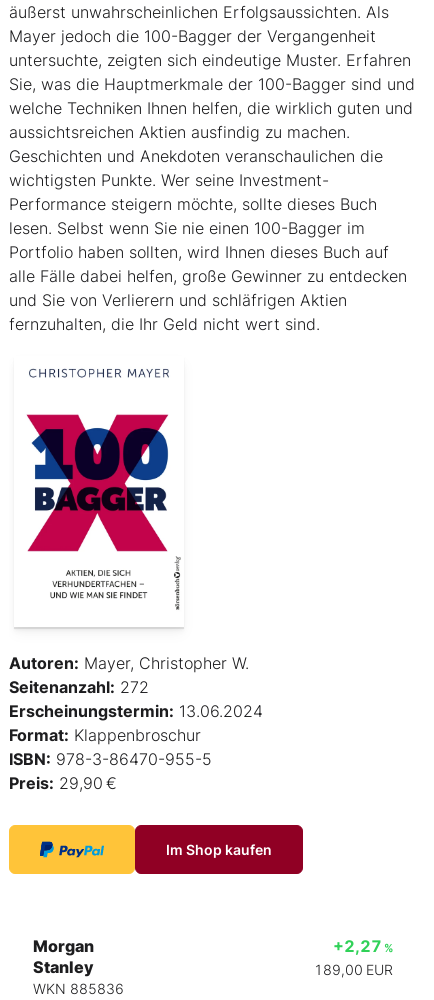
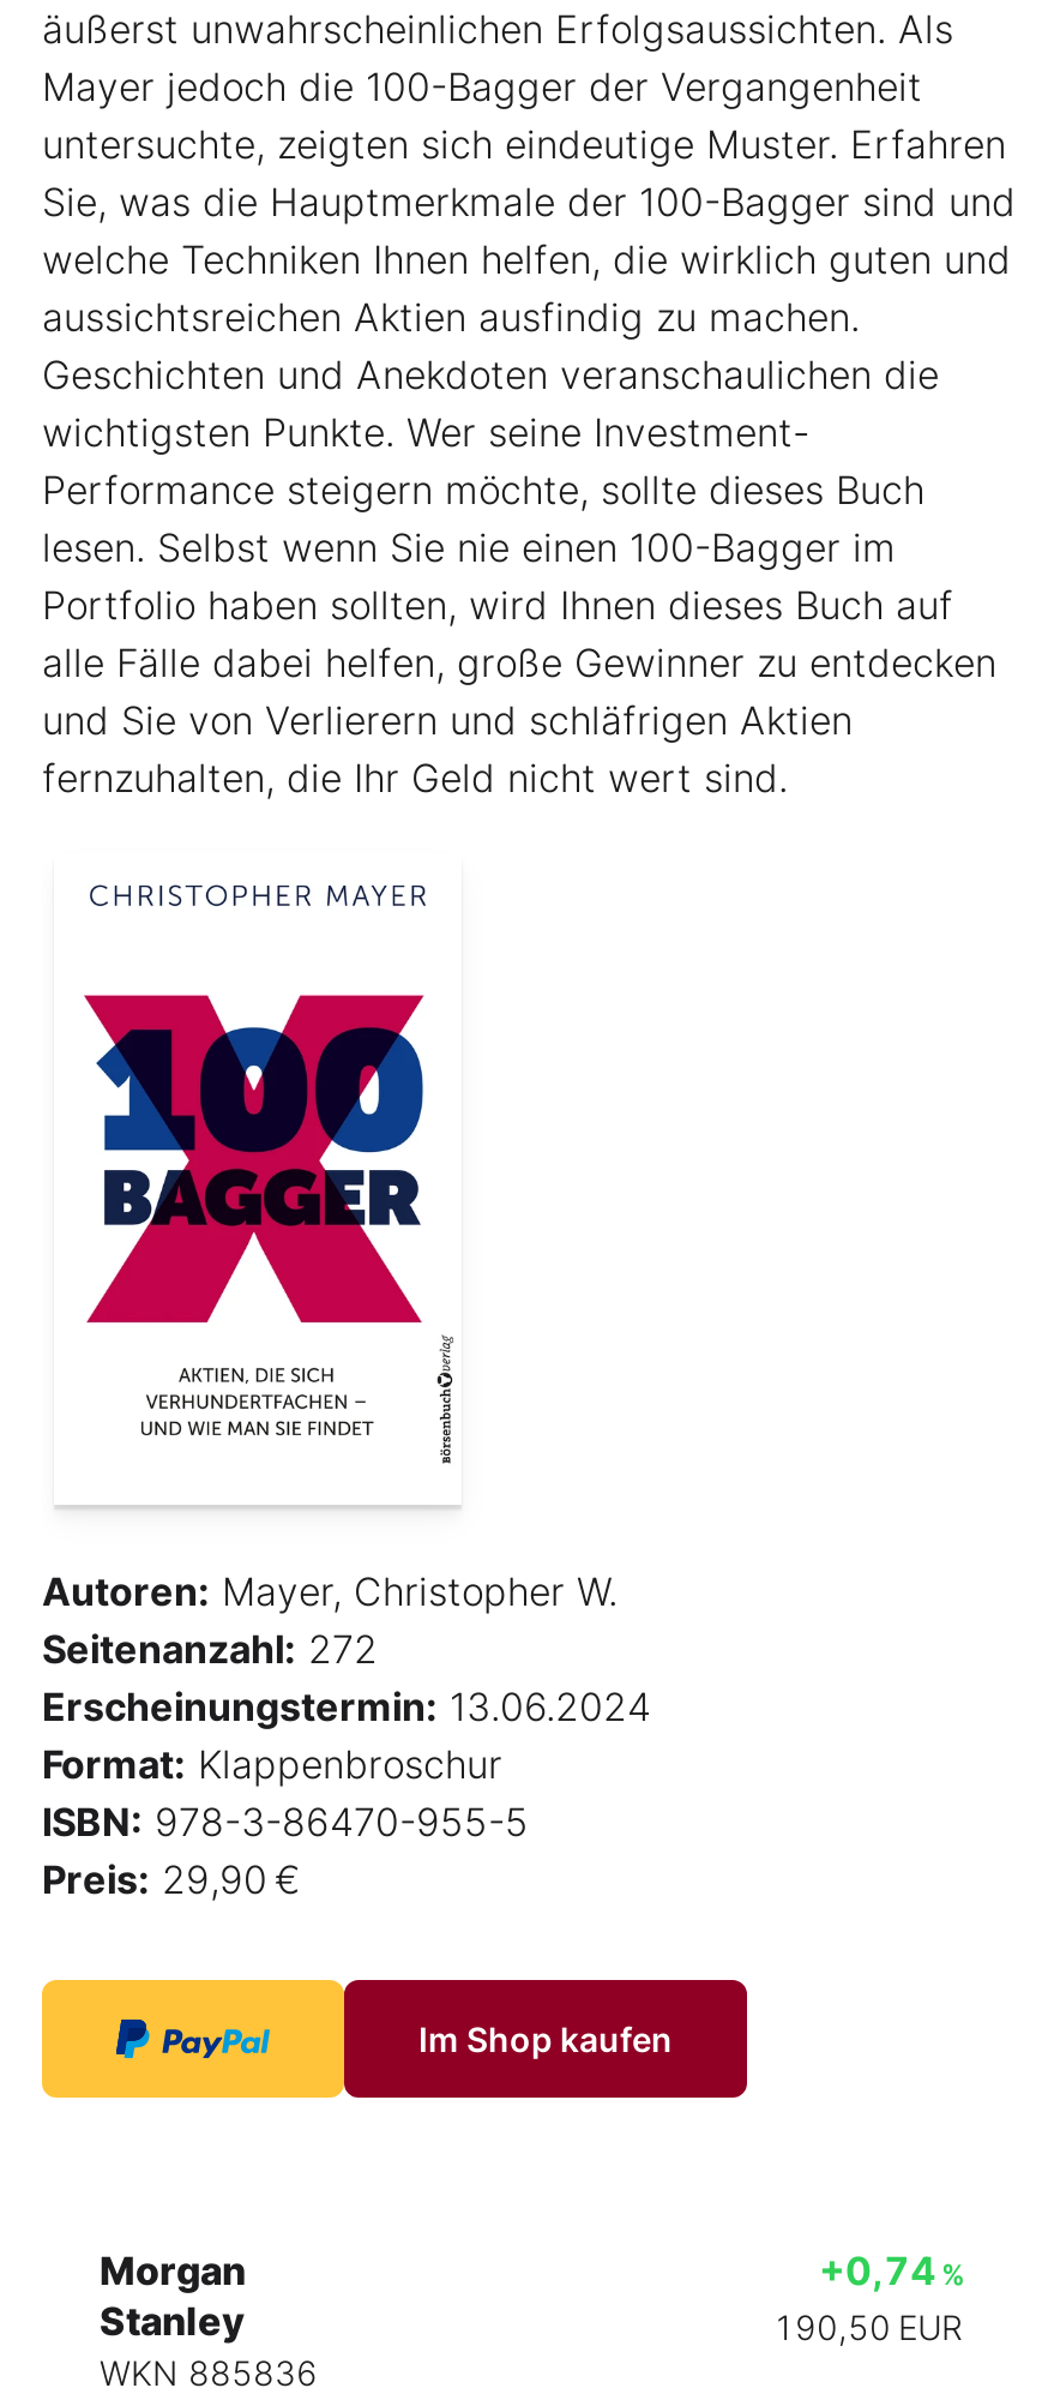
[333,936,393,956] +2,27 % -> [819,2246,963,2294] +0,74 %
[314,961,393,978] 189,00 EUR -> [773,2306,963,2347] 190,50 EUR

